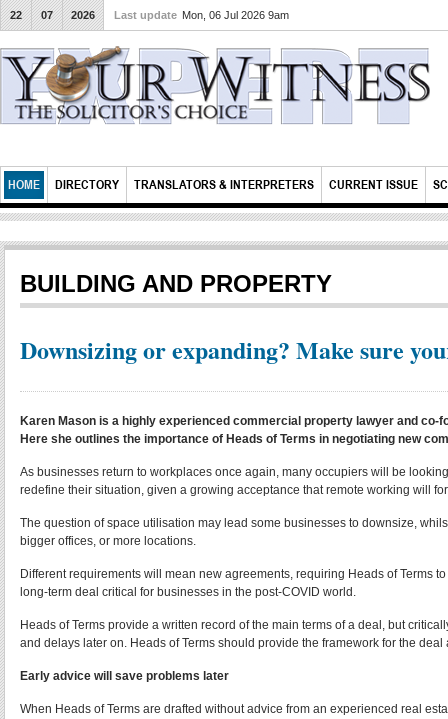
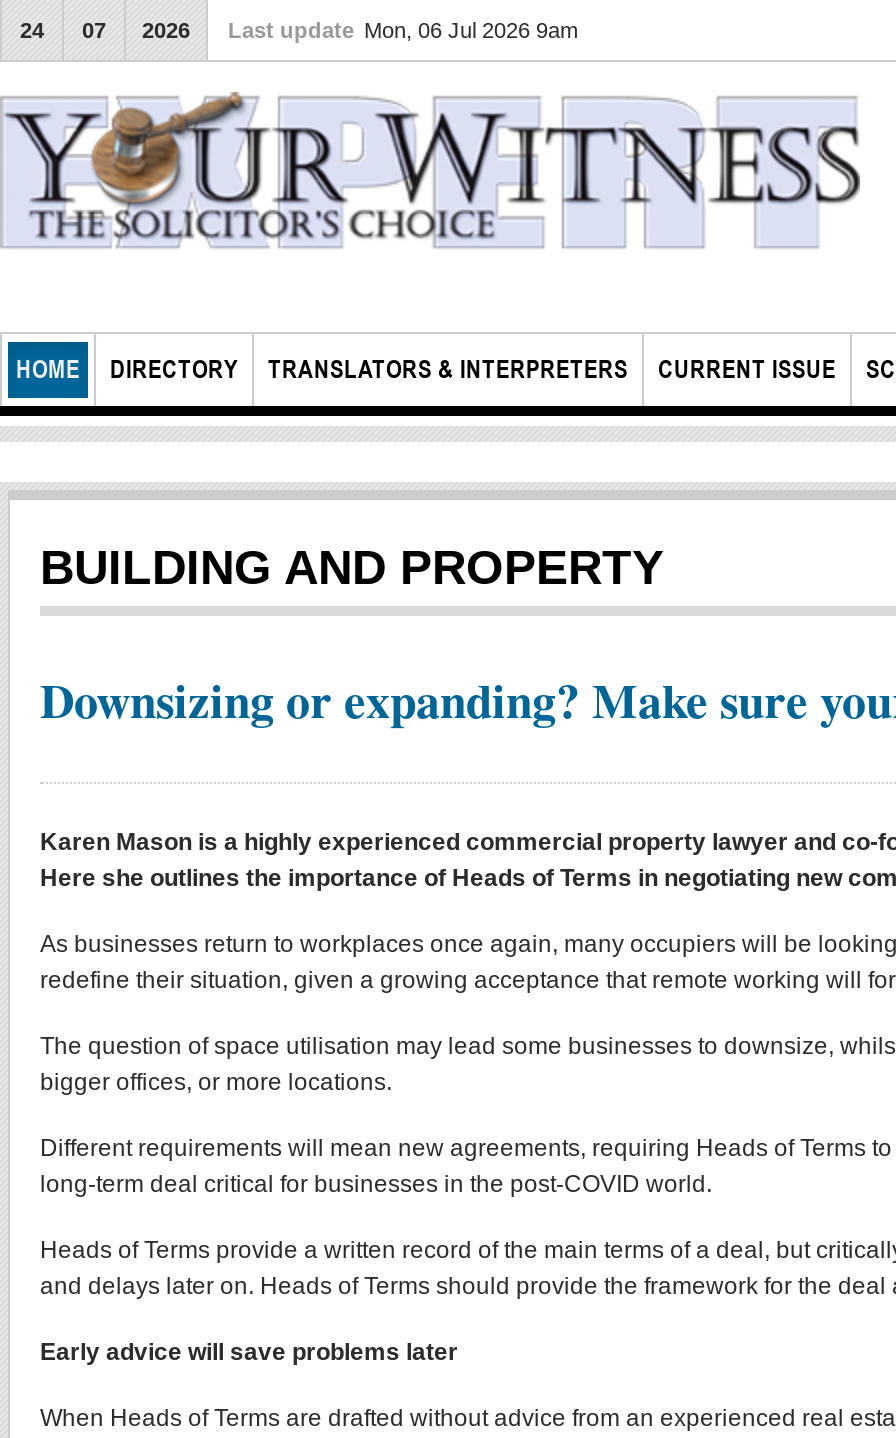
[10,9,289,21] 22 07 2026 Last update Mon, 06 Jul 2026 9am -> [20,18,578,42] 24 07 2026 Last update Mon, 06 Jul 2026 9am

